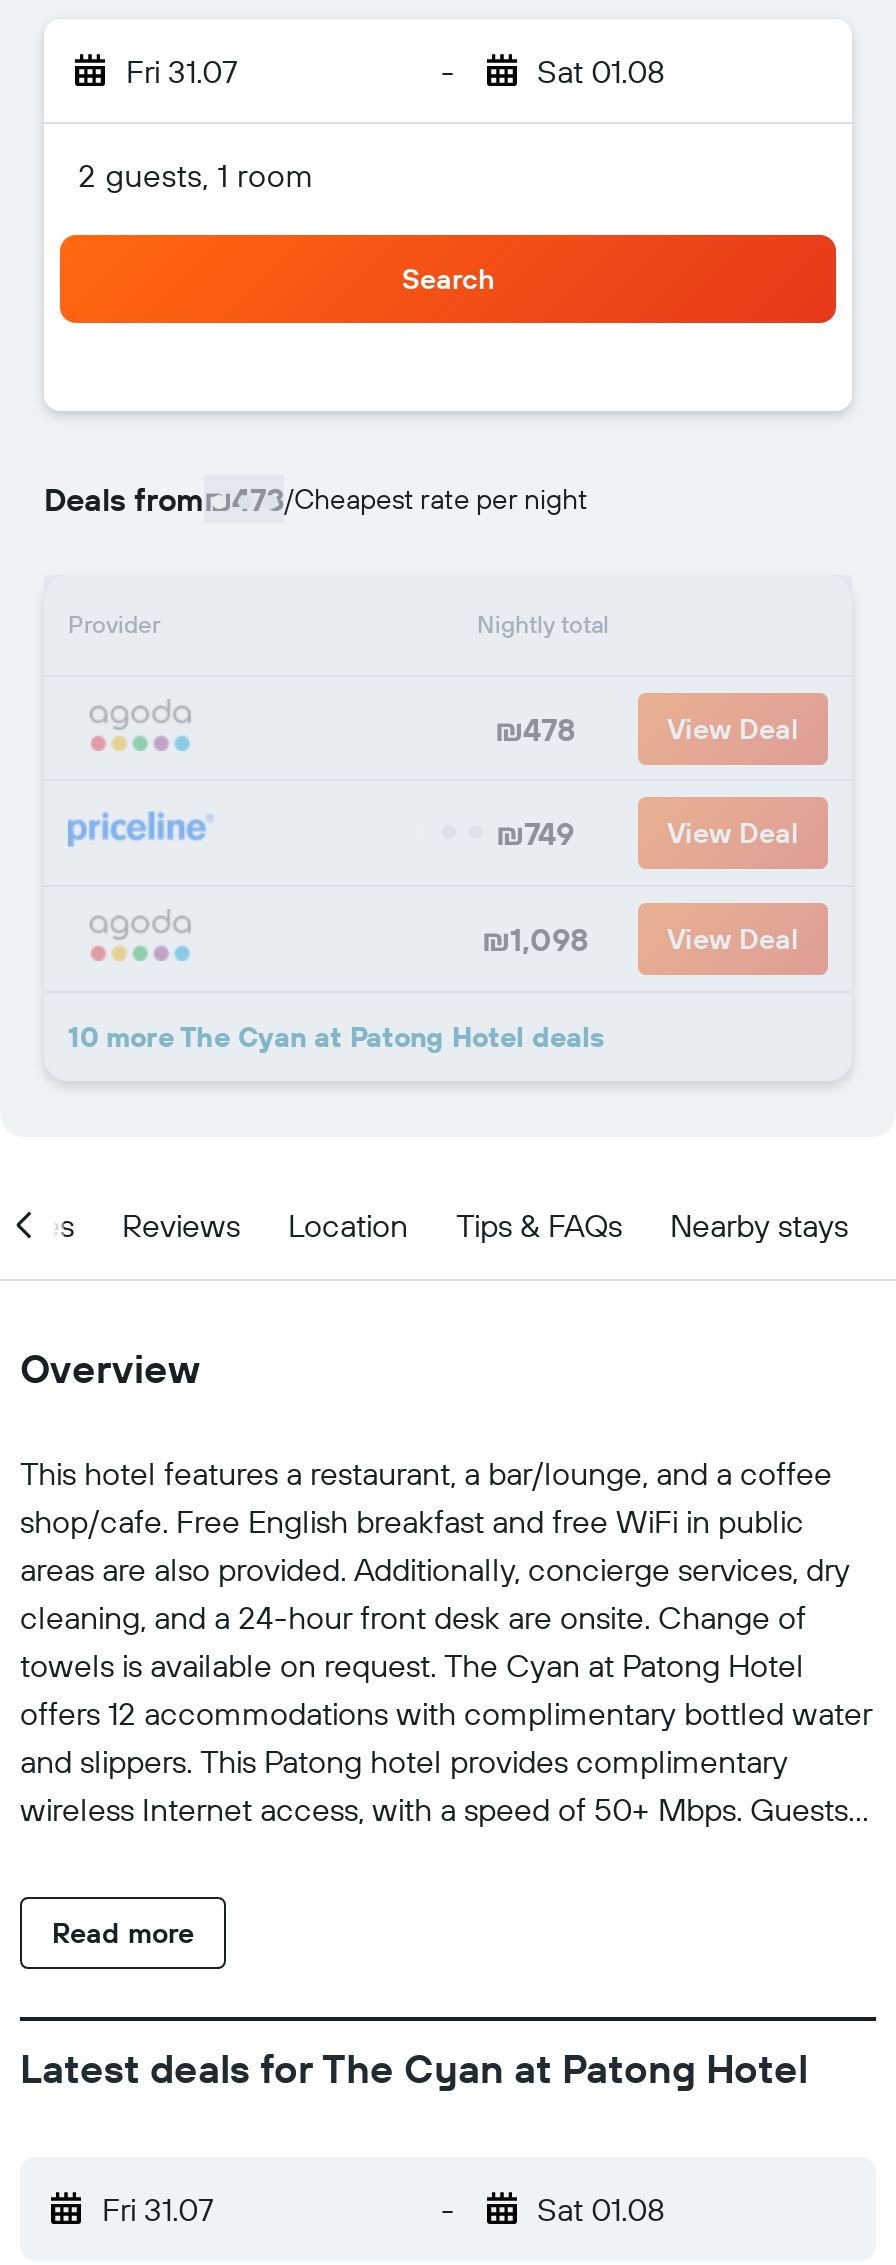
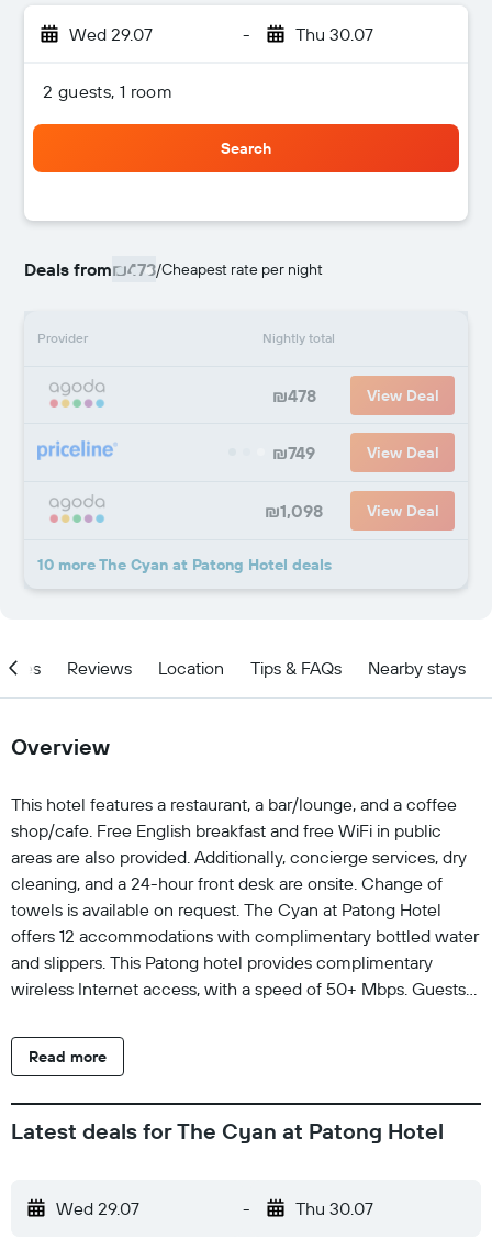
[126,51,238,91] Fri 31.07 -> [69,23,153,45] Wed 29.07
[537,51,665,91] Sat 01.08 -> [295,23,373,45] Thu 30.07
[102,2189,214,2229] Fri 31.07 -> [56,1197,139,1219] Wed 29.07
[537,2189,665,2229] Sat 01.08 -> [295,1197,373,1219] Thu 30.07

